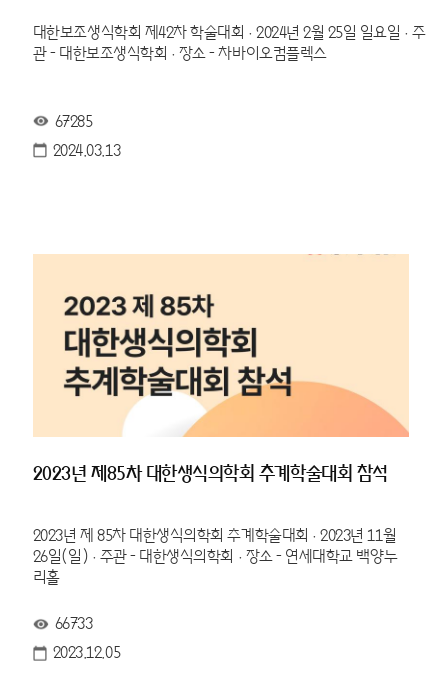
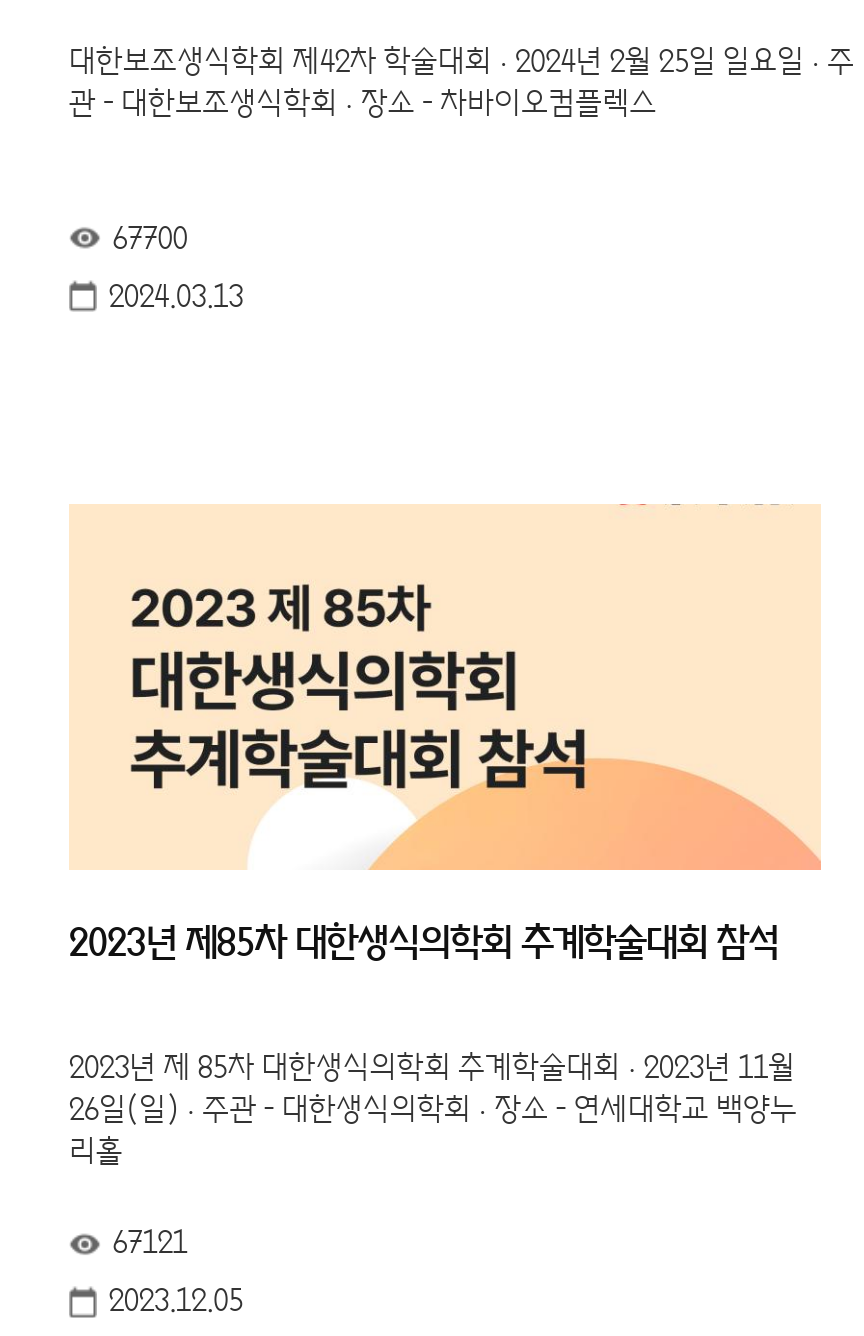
[55,110,92,130] 67285 -> [112,217,187,257] 67700
[55,613,92,633] 66733 -> [112,1222,187,1262] 67121

